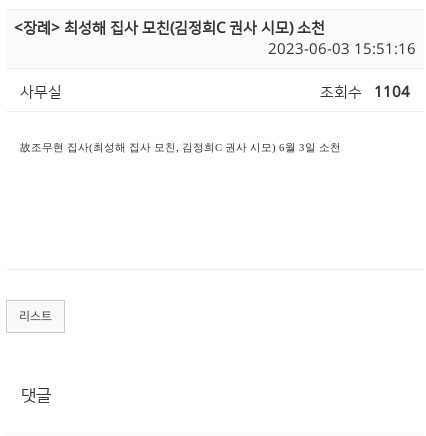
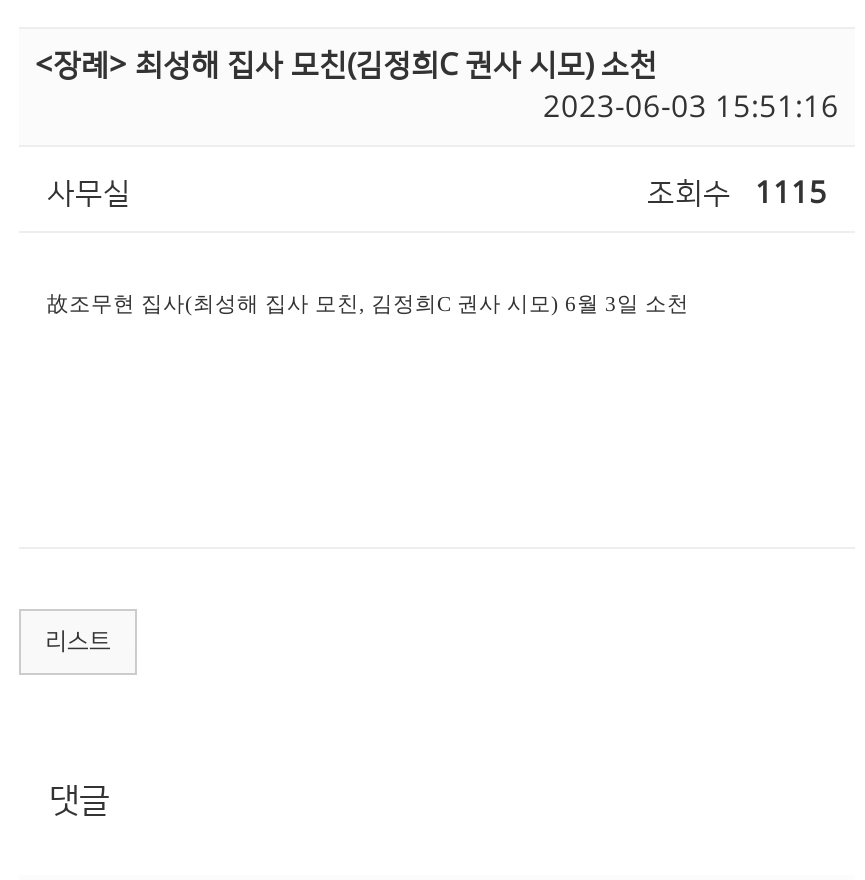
[320,84,410,101] 조회수 1104 -> [647,178,827,212] 조회수 1115

